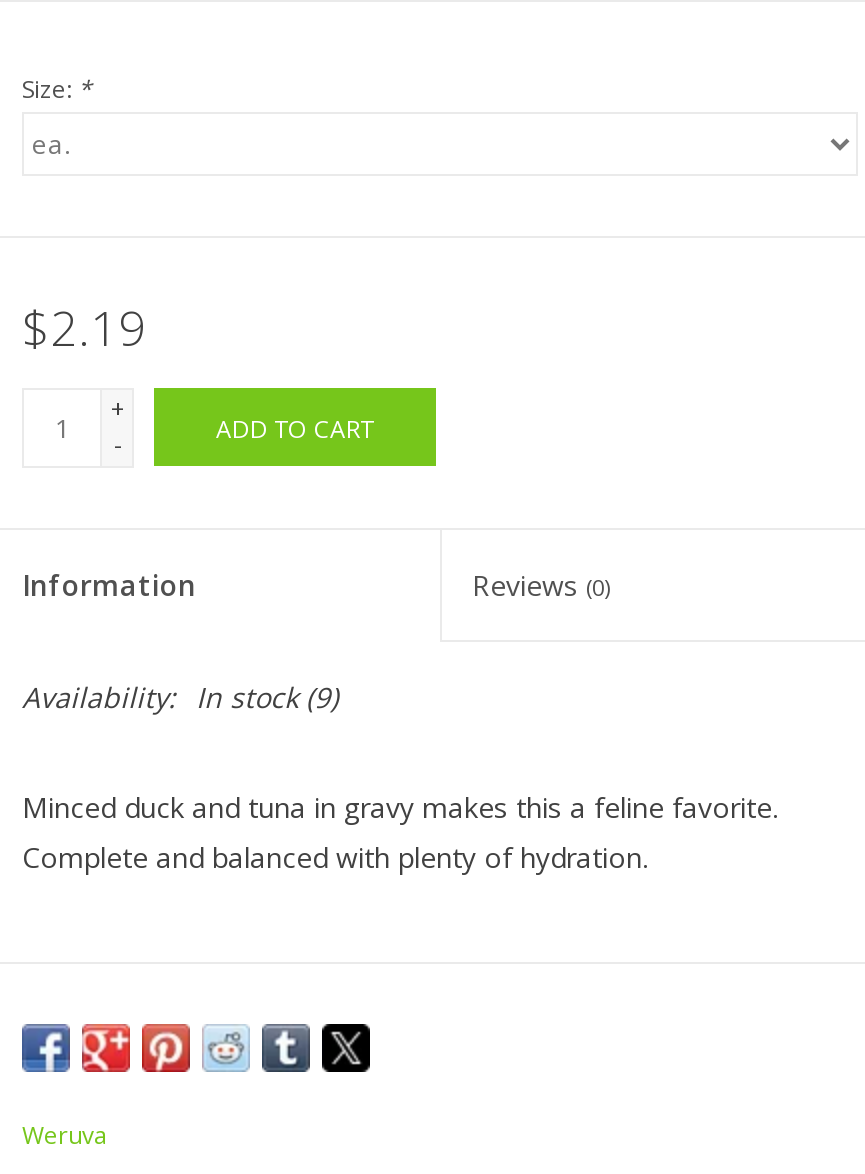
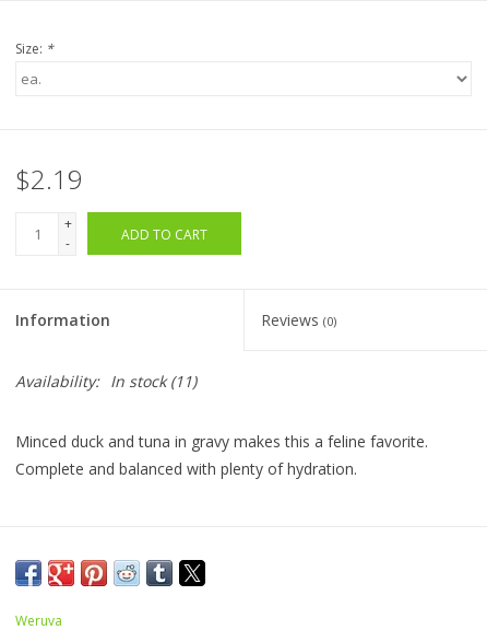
[22,679,338,717] Availability: In stock (9) -> [15,371,197,392] Availability: In stock (11)

